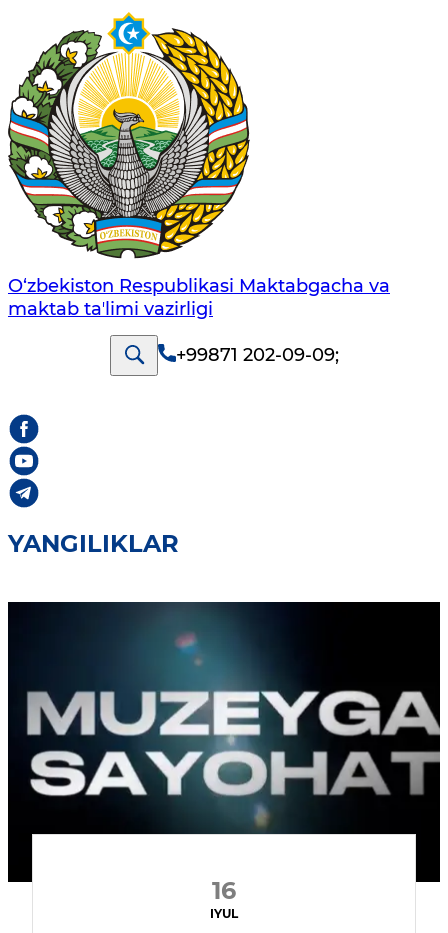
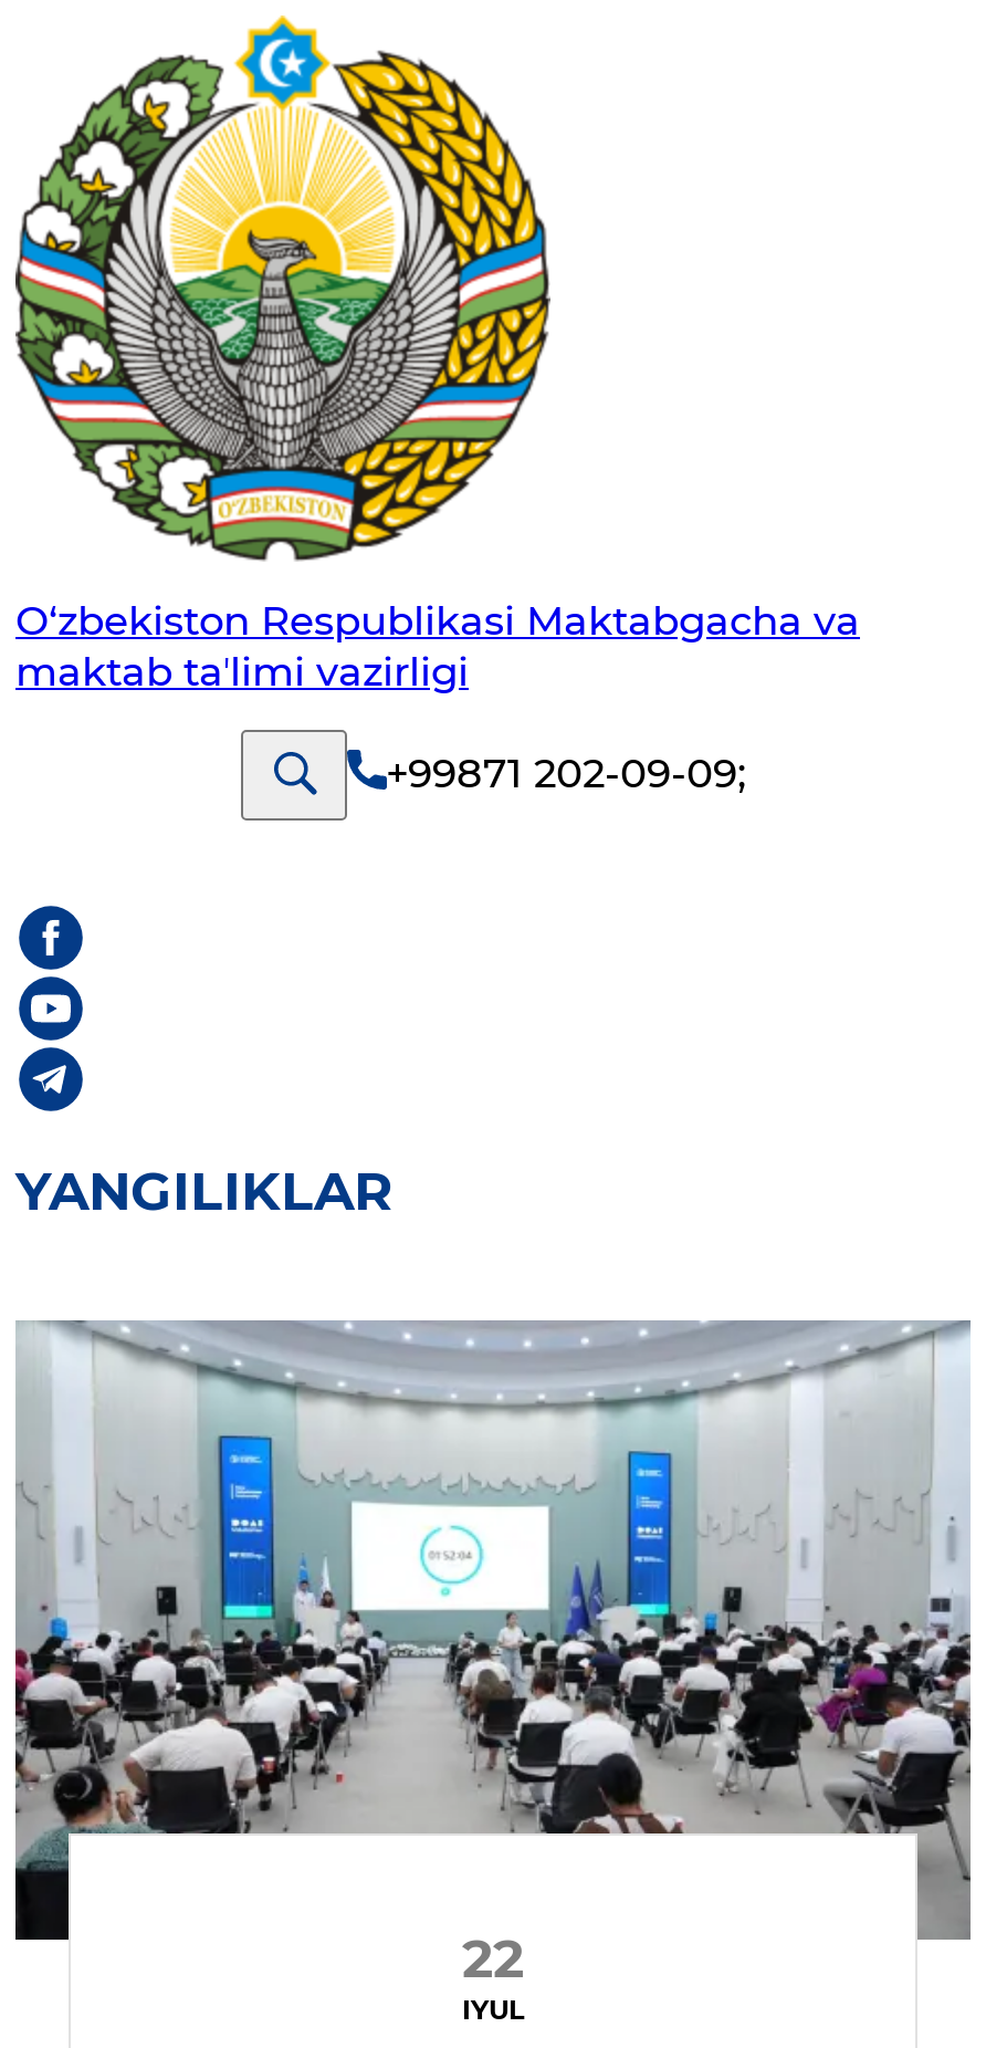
[7,601,441,905] [image] | 16 -> [13,1320,973,1990] [image] | 22

